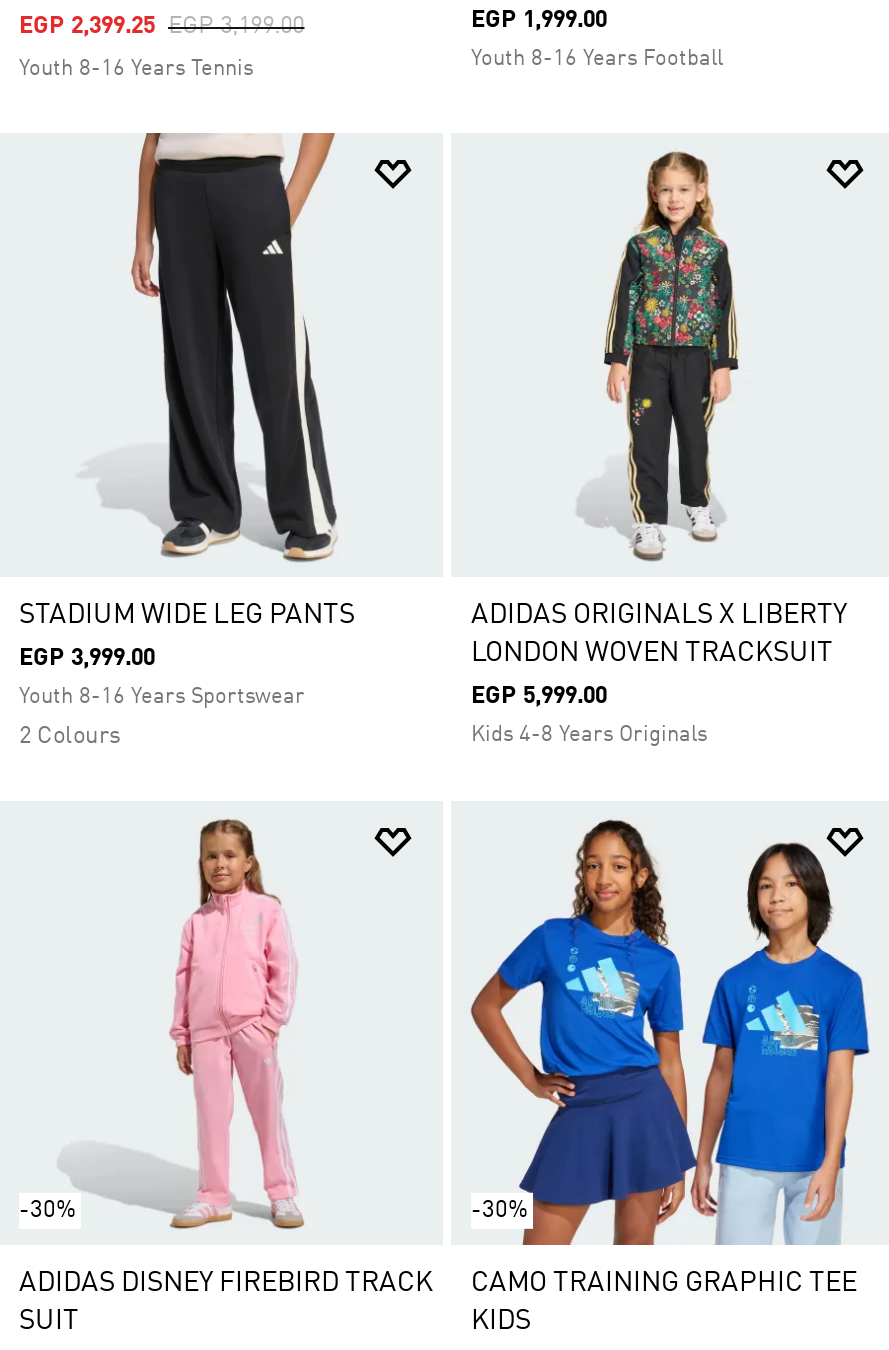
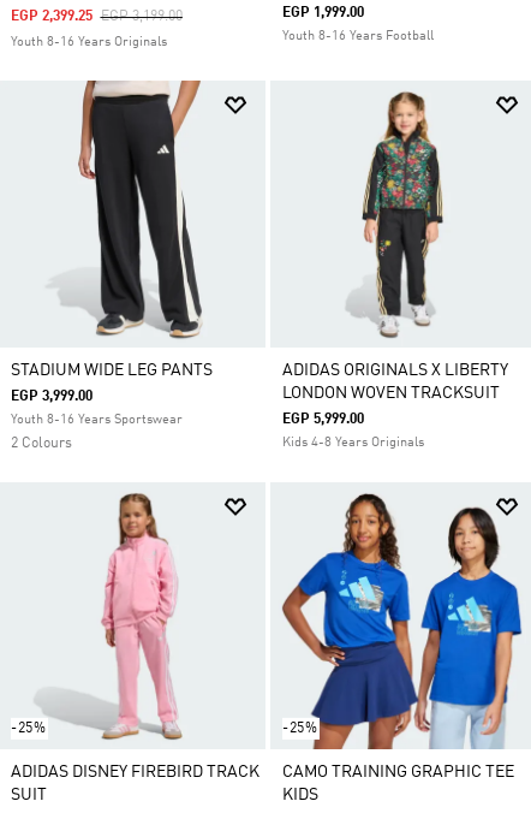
[19,59,253,81] Youth 8-16 Years Tennis -> [11,36,167,49] Youth 8-16 Years Originals
[19,1199,77,1223] -30% -> [11,721,46,736] -25%
[471,1199,529,1223] -30% -> [282,721,317,736] -25%

